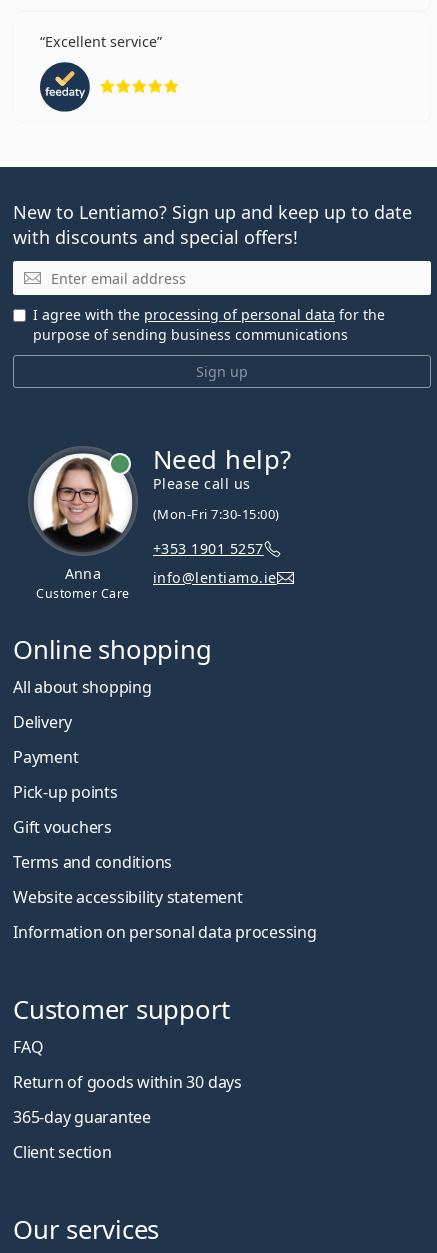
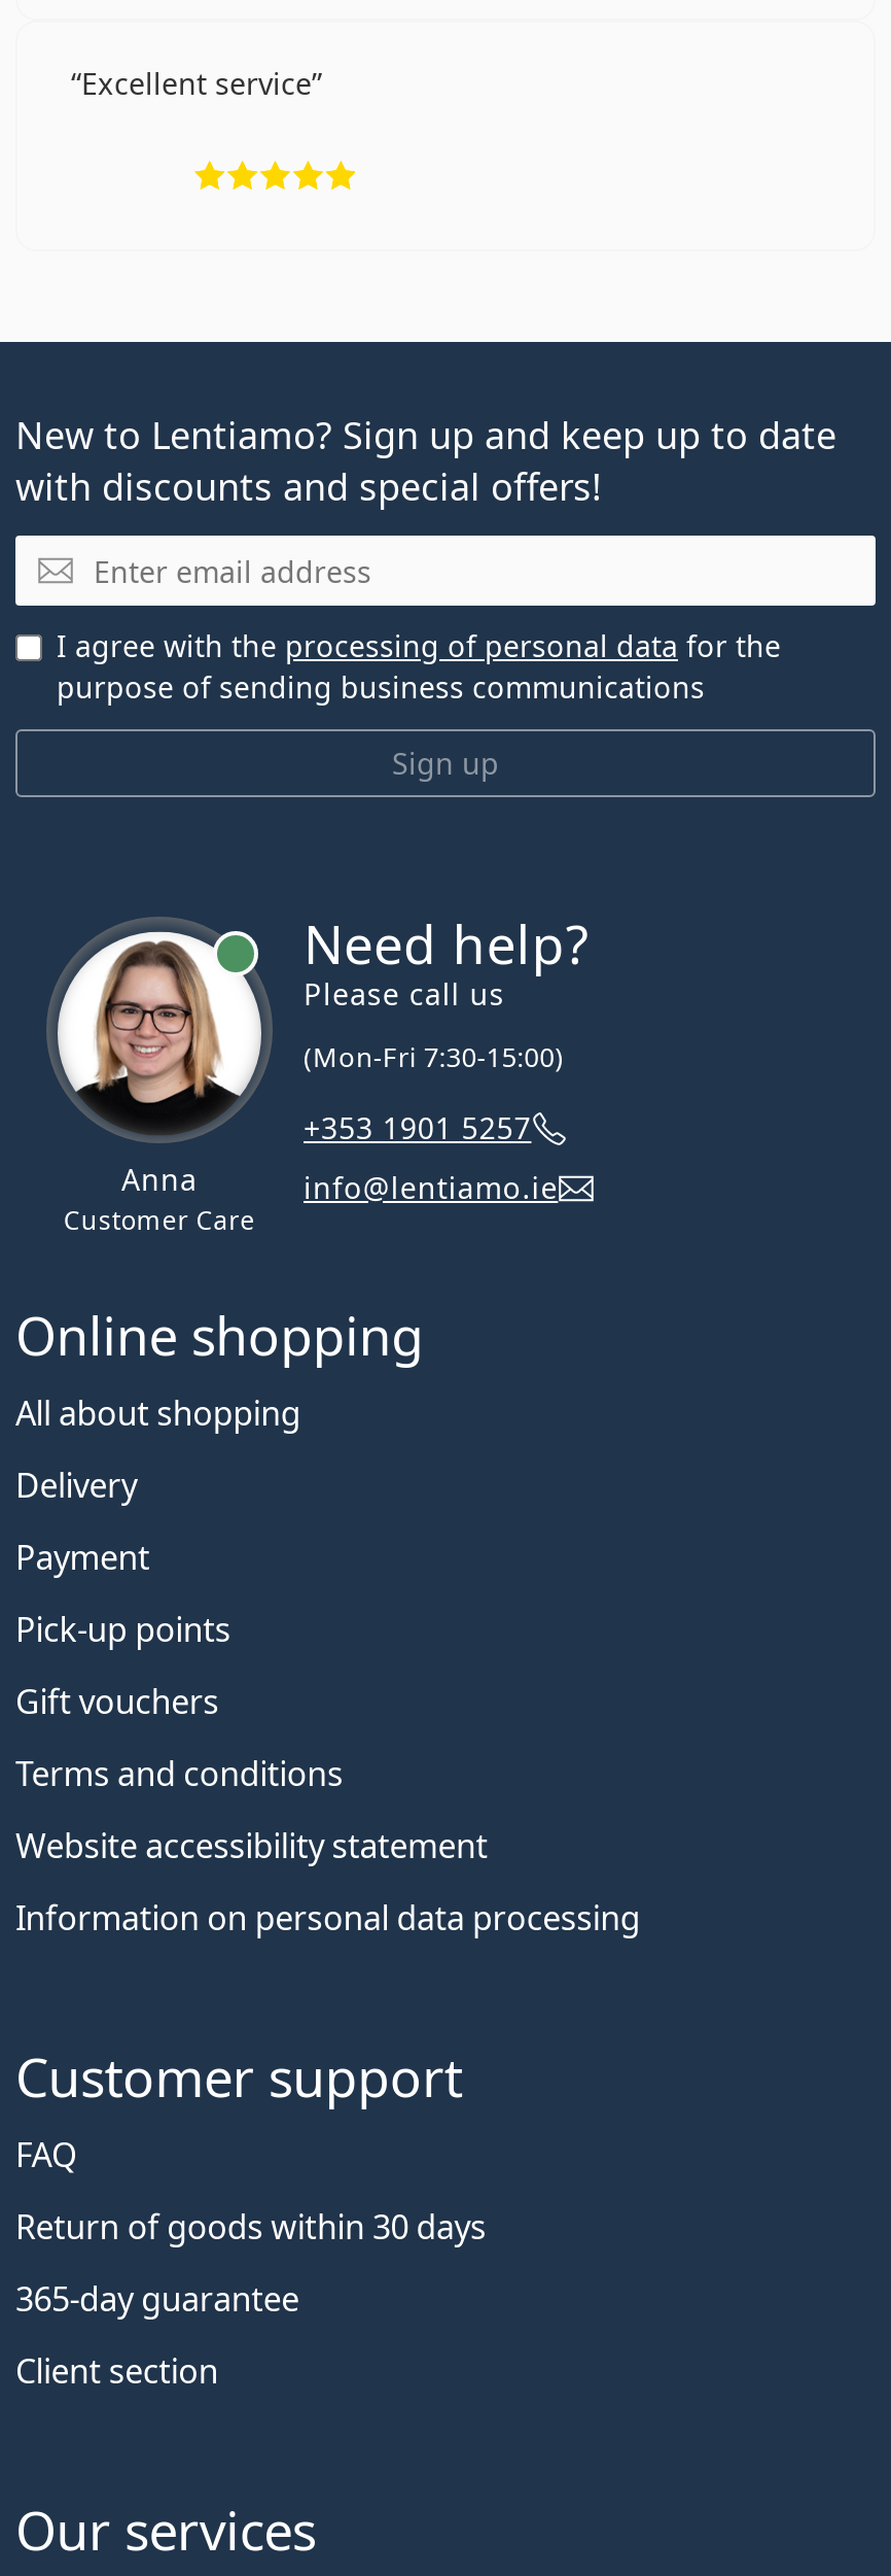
[39,61,91,113] [image] -> none

